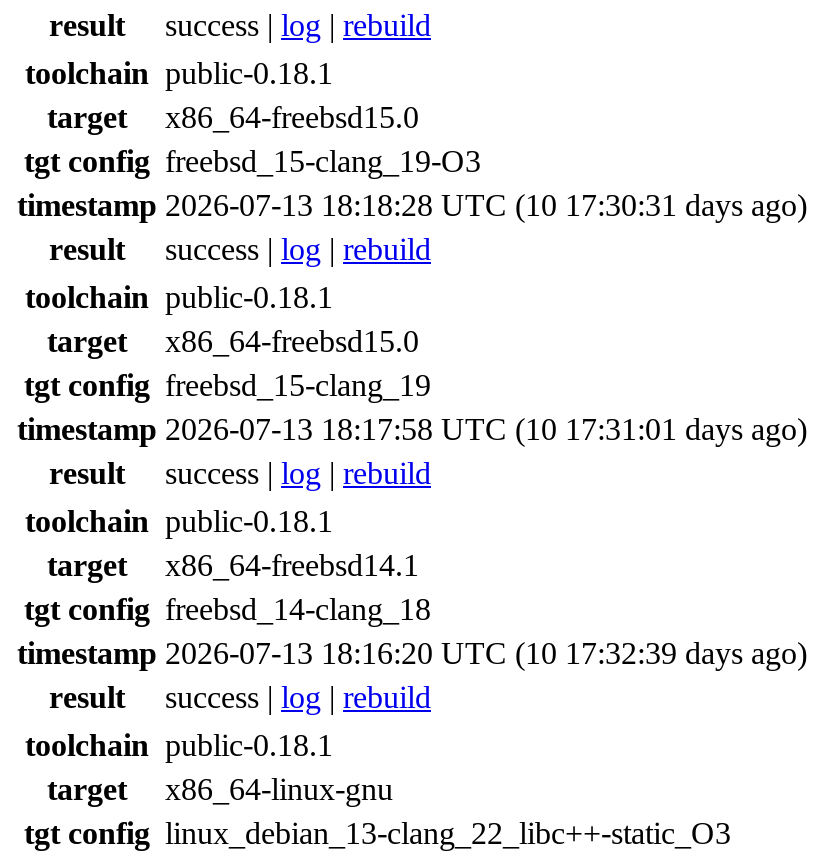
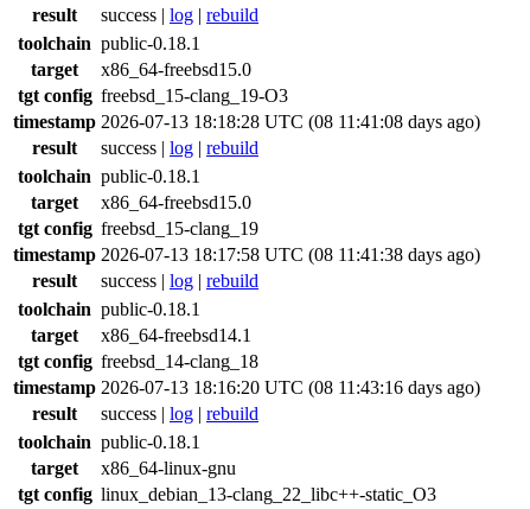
[17,188,807,222] timestamp 2026-07-13 18:18:28 UTC (10 17:30:31 days ago) -> [13,111,480,131] timestamp 2026-07-13 18:18:28 UTC (08 11:41:08 days ago)
[17,412,807,446] timestamp 2026-07-13 18:17:58 UTC (10 17:31:01 days ago) -> [13,244,480,264] timestamp 2026-07-13 18:17:58 UTC (08 11:41:38 days ago)
[17,636,807,670] timestamp 2026-07-13 18:16:20 UTC (10 17:32:39 days ago) -> [13,377,480,397] timestamp 2026-07-13 18:16:20 UTC (08 11:43:16 days ago)

